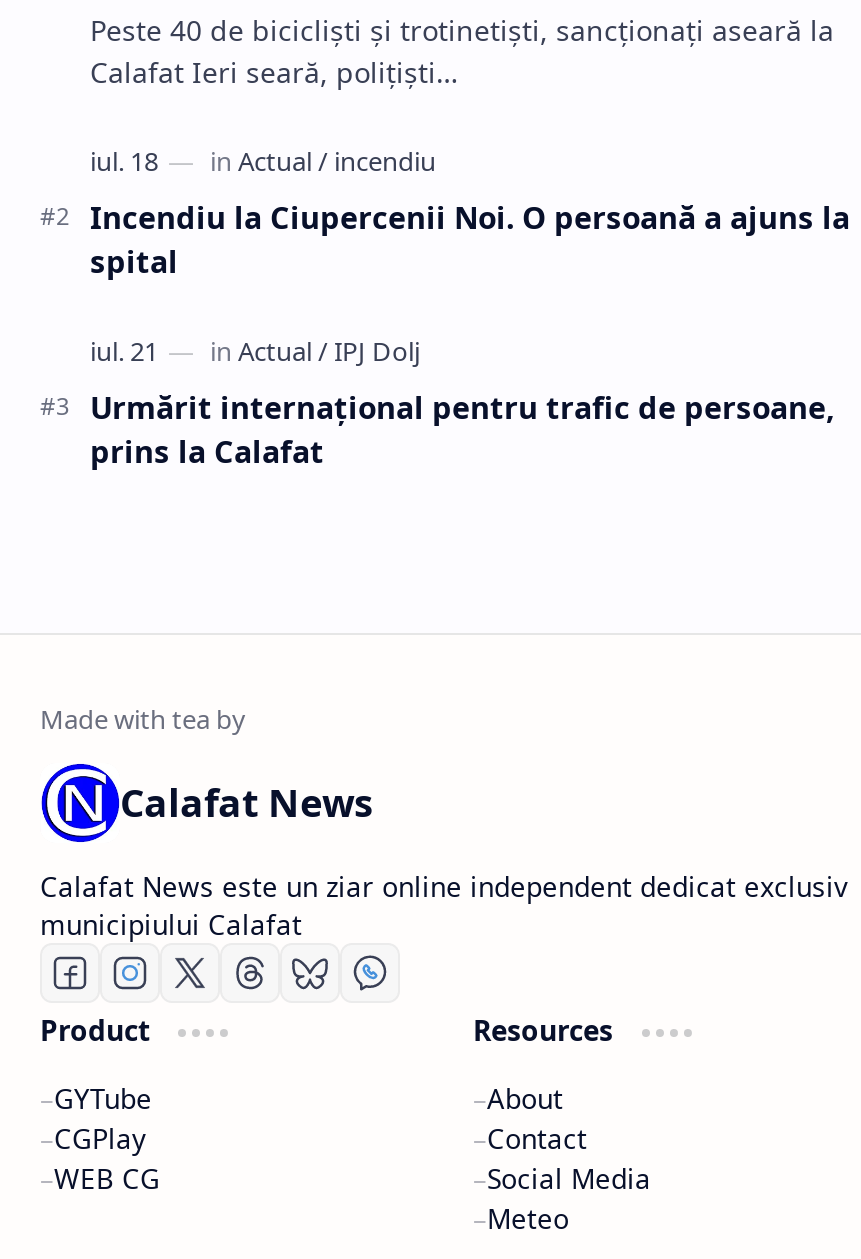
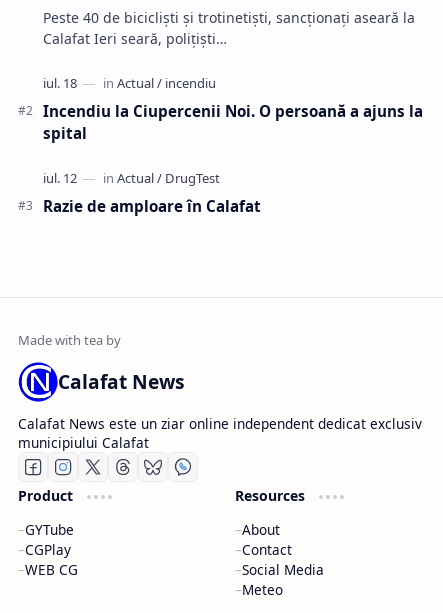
[90,386,834,470] Urmărit internațional pentru trafic de persoane, | prins la Calafat -> [43,195,261,215] Razie de amploare în Calafat

